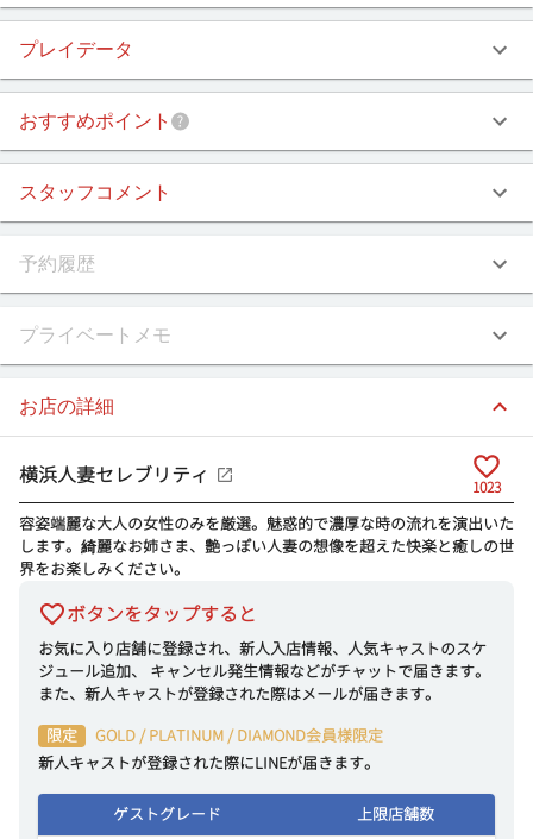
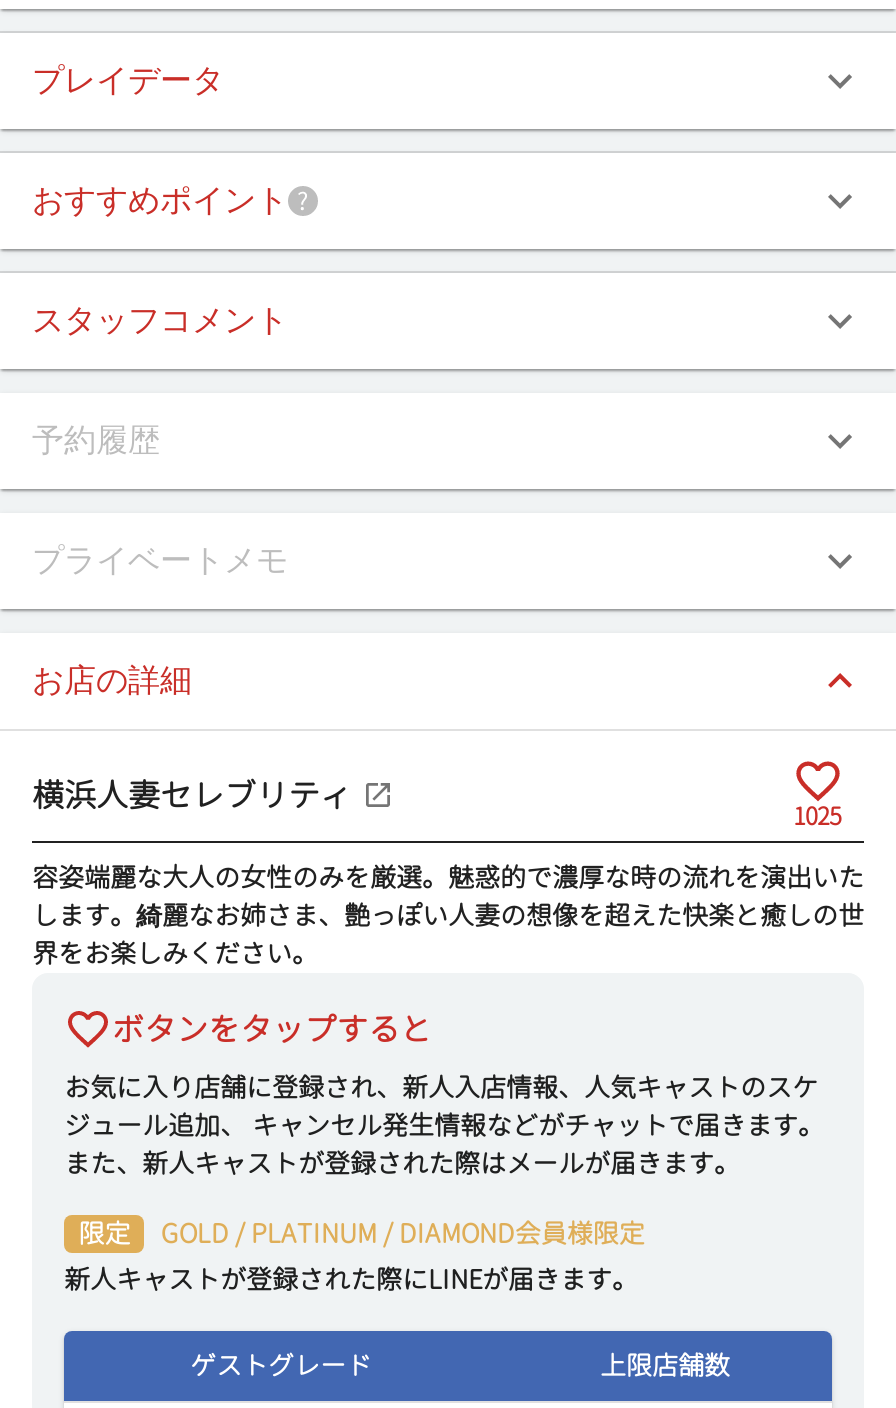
[472,477,500,497] 1023 -> [793,798,841,832] 1025

